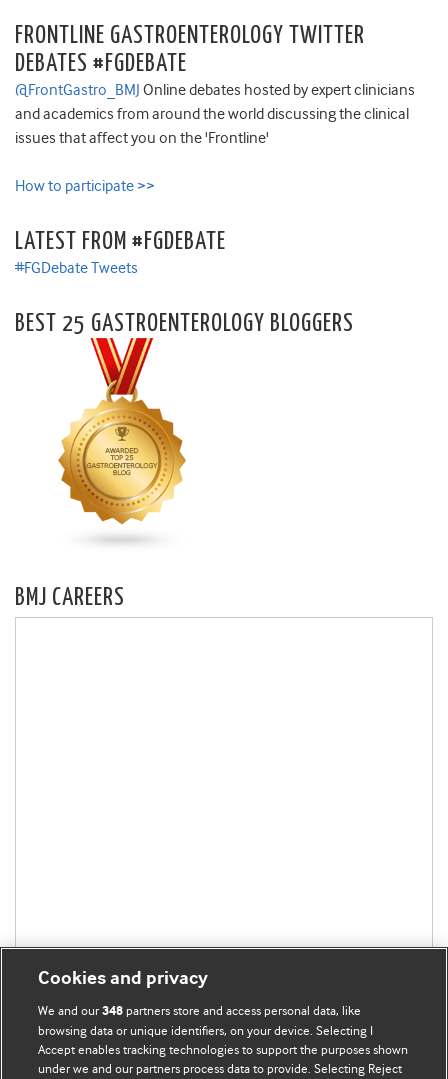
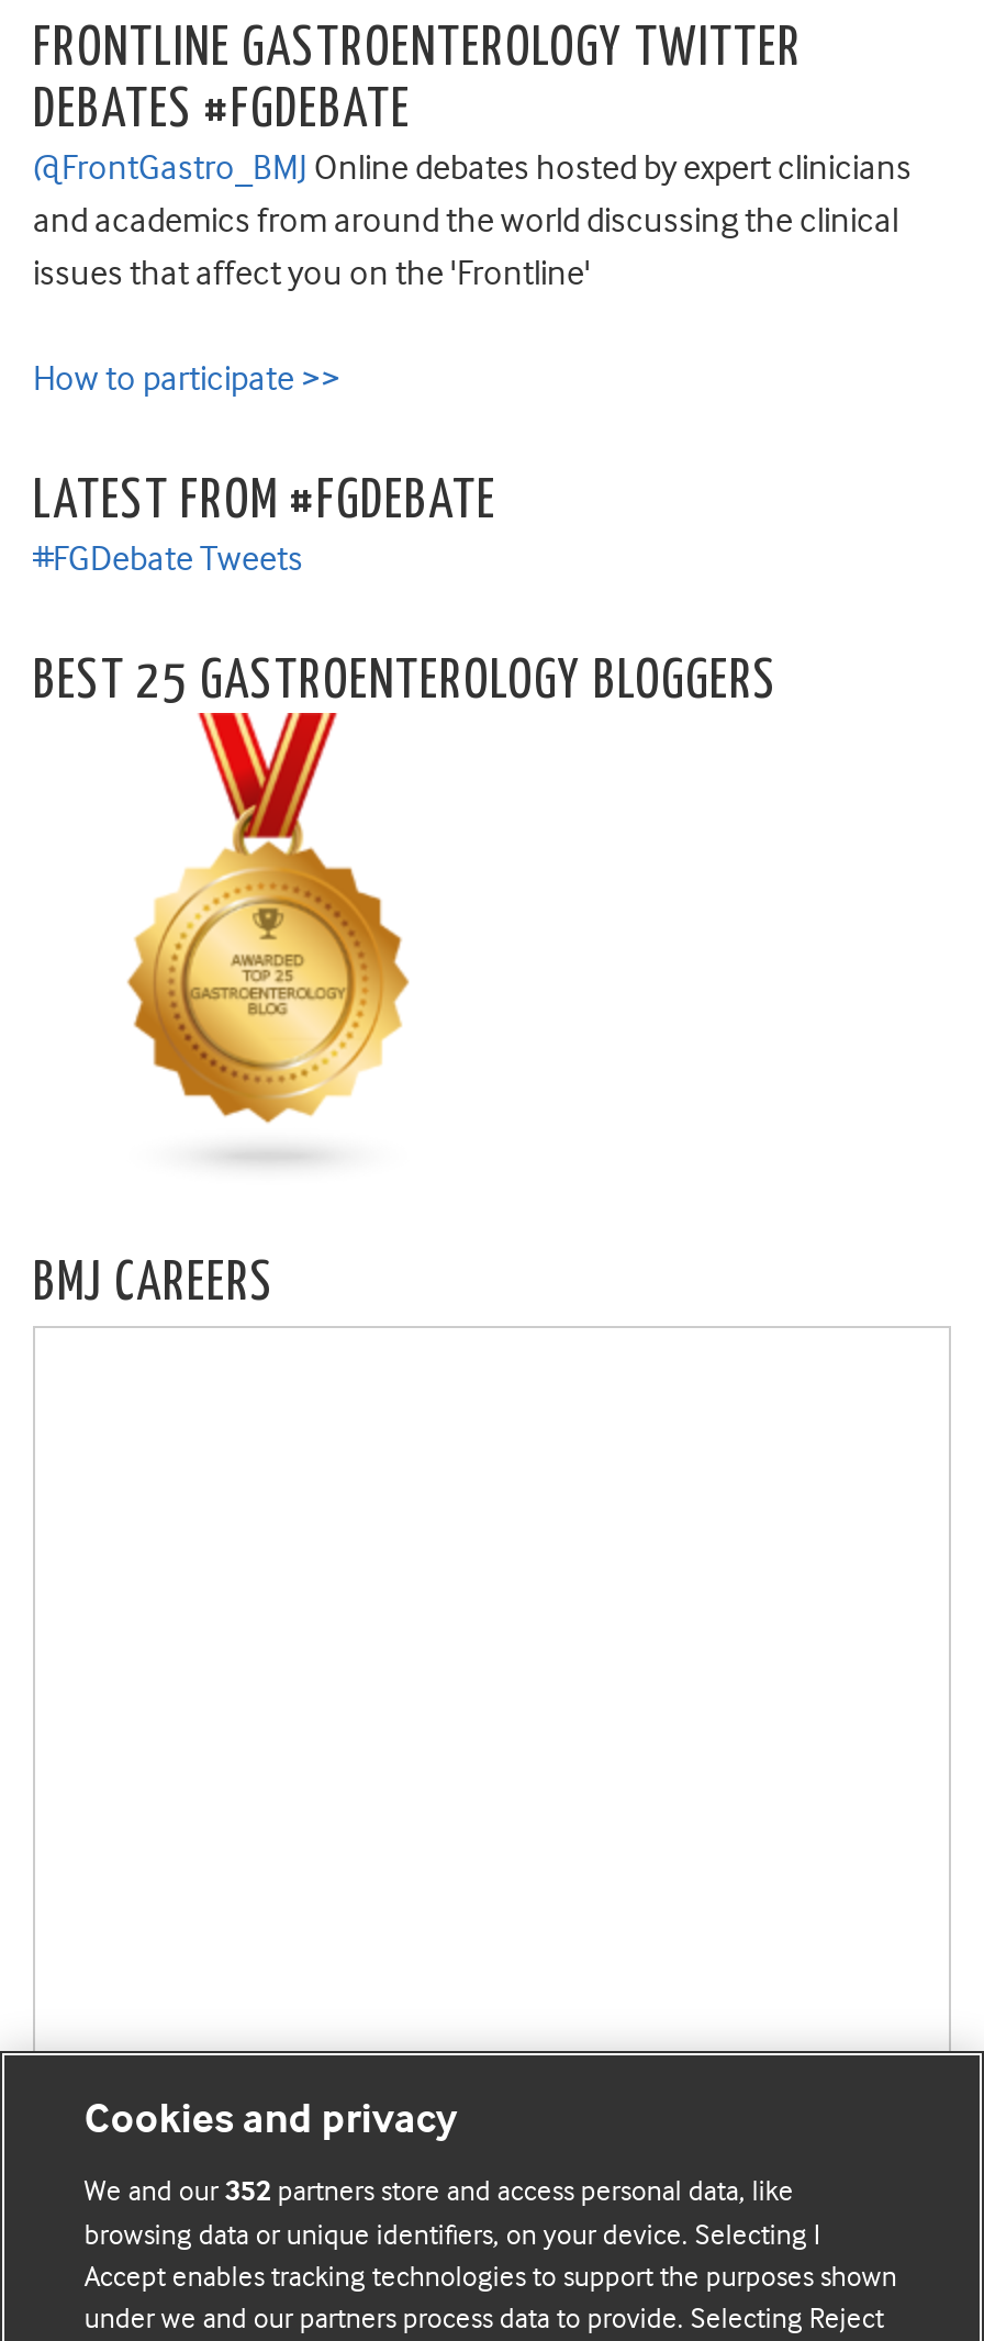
[38,1003,361,1019] We and our 348 partners store and access personal data, like -> [84,2174,794,2209] We and our 352 partners store and access personal data, like

